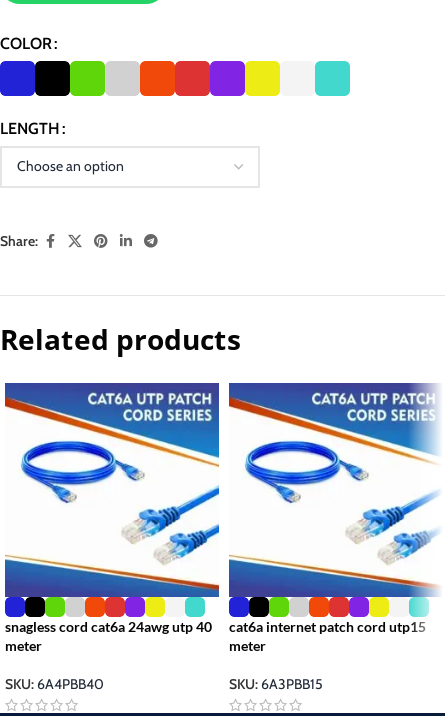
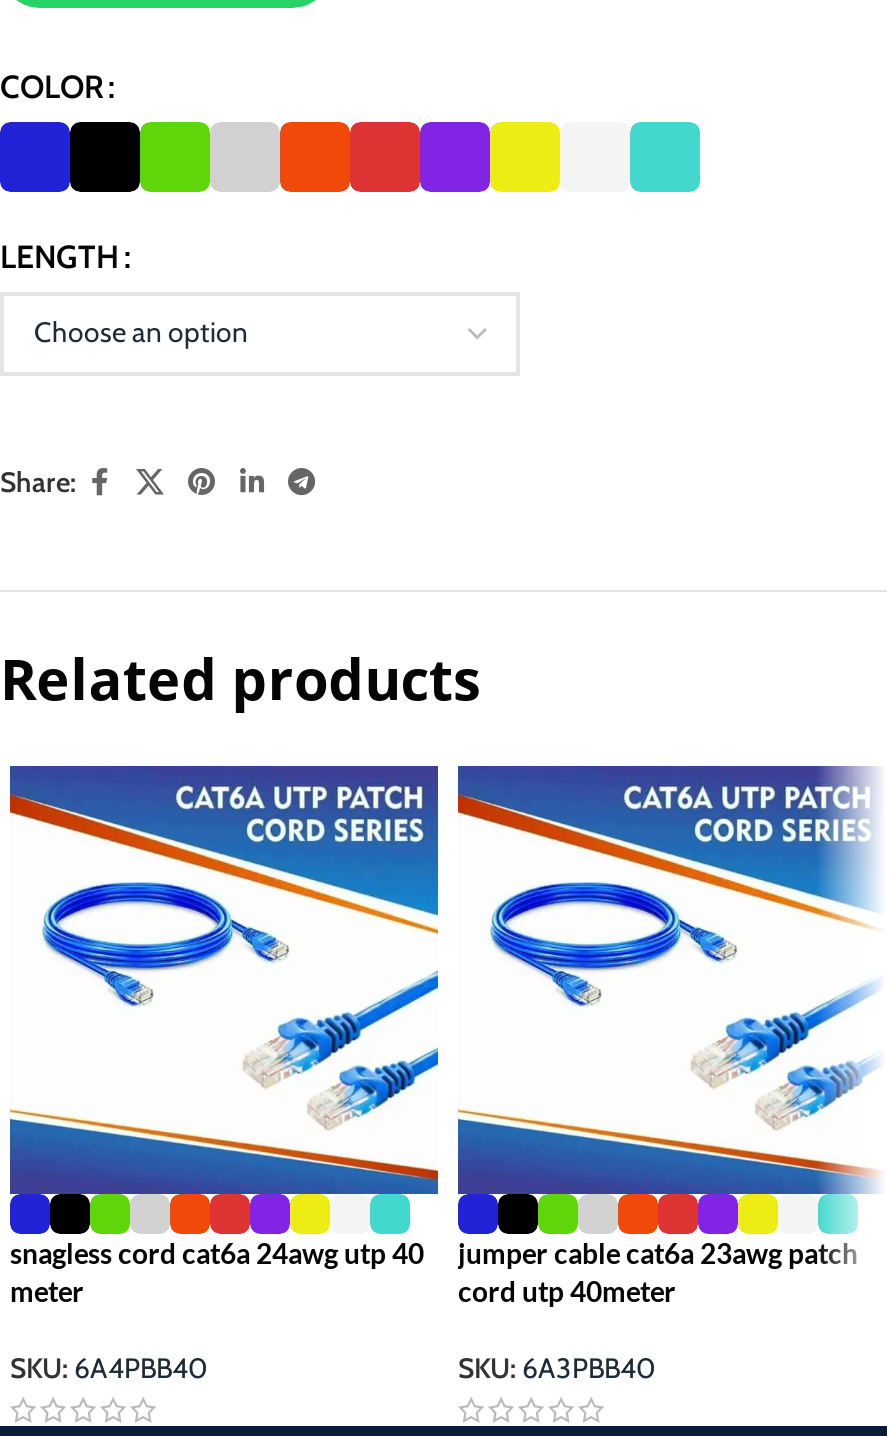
[229,618,426,654] cat6a internet patch cord utp15 | meter -> [458,1236,858,1308] jumper cable cat6a 23awg patch | cord utp 40meter
[229,675,323,693] SKU: 6A3PBB15 -> [458,1350,656,1386] SKU: 6A3PBB40

